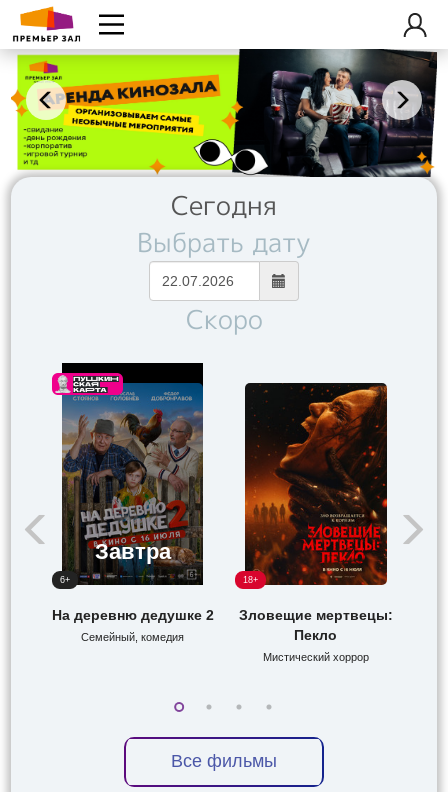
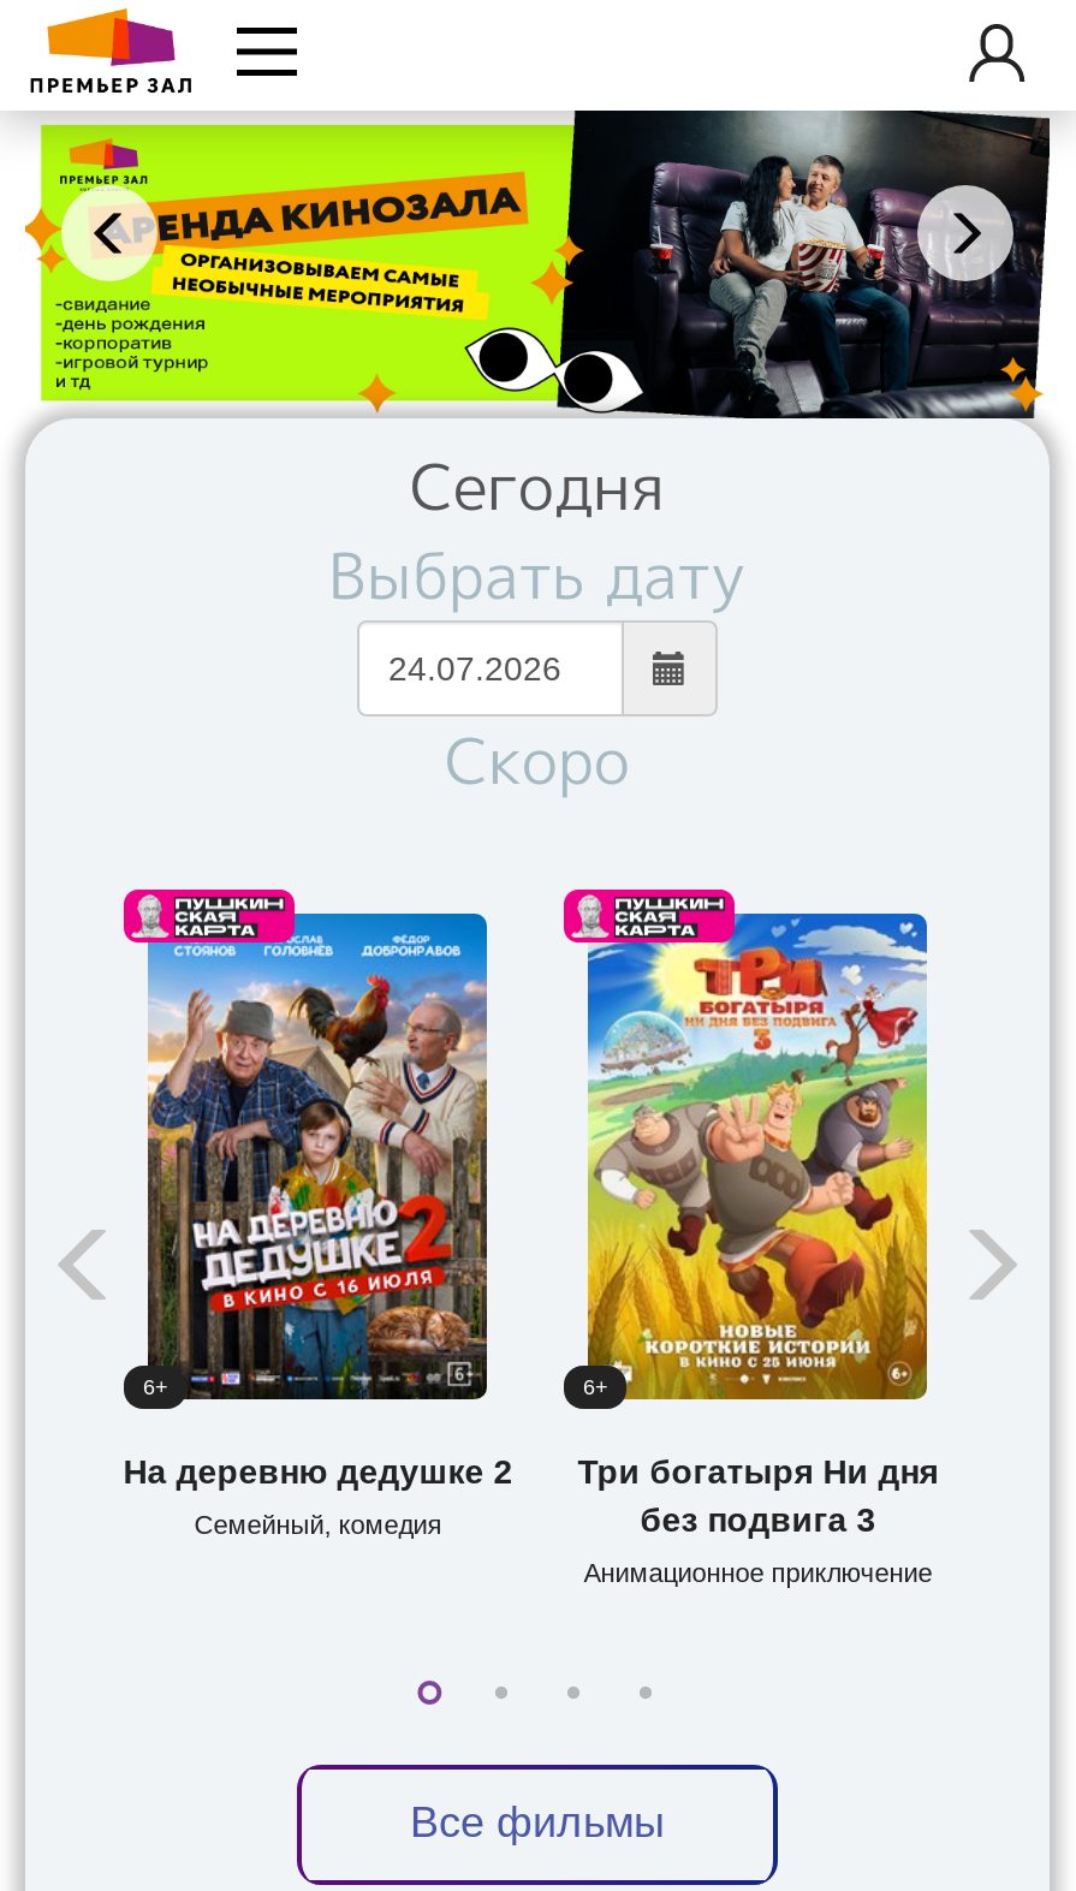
[61,362,204,563] [image] -> [148,866,489,1399] [image]
[235,373,388,586] [image] | 18+ -> [561,887,929,1402] [image] | 6+
[95,539,171,564] Завтра -> none
[239,607,393,643] Зловещие мертвецы: | Пекло -> [578,1452,938,1538] Три богатыря Ни дня | без подвига 3
[263,651,369,663] Мистический хоррор -> [584,1558,932,1586] Анимационное приключение

